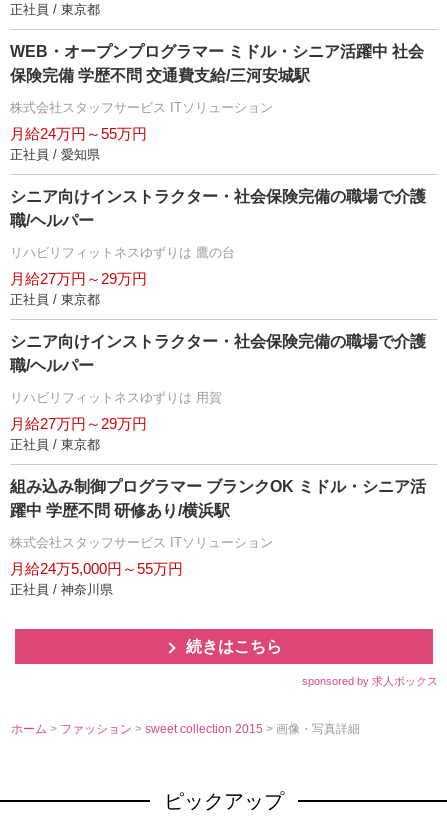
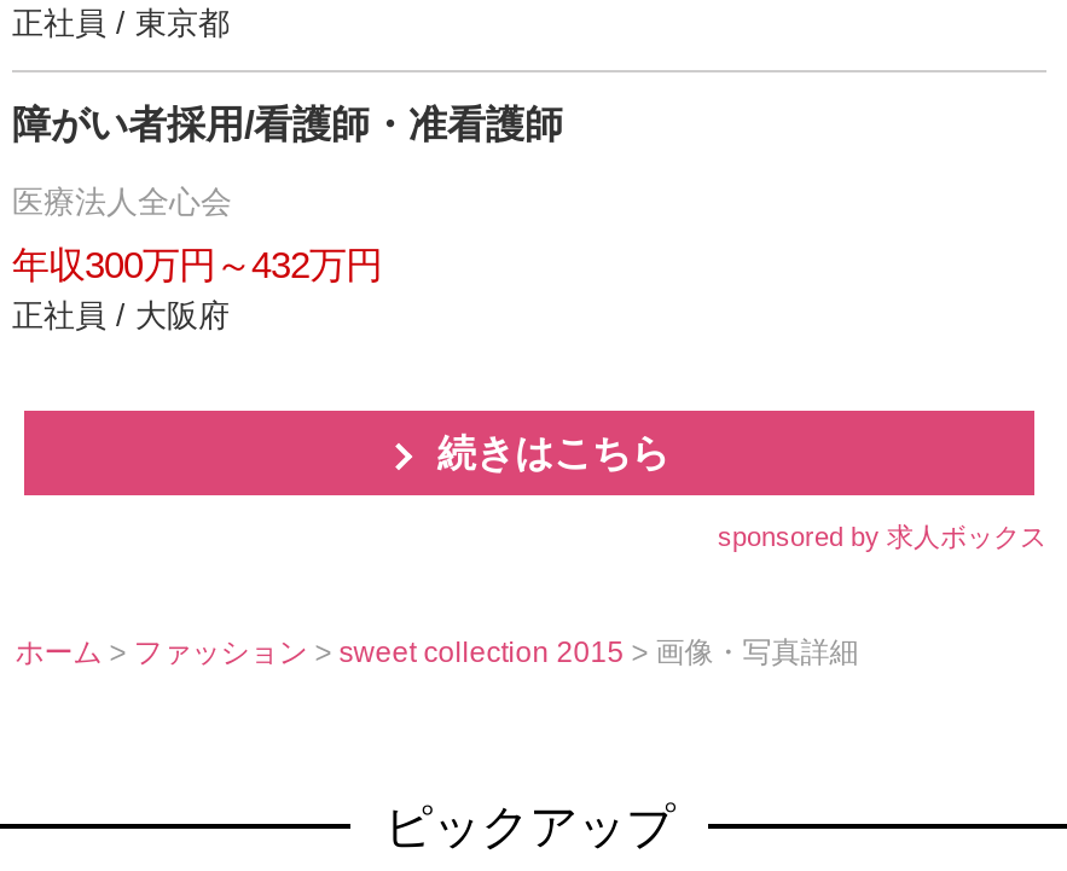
[10,43,426,597] WEB・オープンプログラマー ミドル・シニア活躍中 社会 | 保険完備 学歴不問 交通費支給/三河安城駅 | 株式会社スタッフサービス ITソリューション | 月給24万円～55万円 | 正社員 / 愛知県 | シニア向けインストラクター・社会保険完備の職場で介護 | 職/ヘルパー | リハビリフィットネスゆずりは 鷹の台 | 月給27万円～29万円 | 正社員 / 東京都 | シニア向けインストラクター・社会保険完備の職場で介護 | 職/ヘルパー | リハビリフィットネスゆずりは 用賀 | 月給27万円～29万円 | 正社員 / 東京都 | 組み込み制御プログラマー ブランクOK ミドル・シニア活 | 躍中 学歴不問 研修あり/横浜駅 | 株式会社スタッフサービス ITソリューション | 月給24万5,000円～55万円 | 正社員 / 神奈川県 -> [12,105,563,334] 障がい者採用/看護師・准看護師 | 医療法人全心会 | 年収300万円～432万円 | 正社員 / 大阪府

